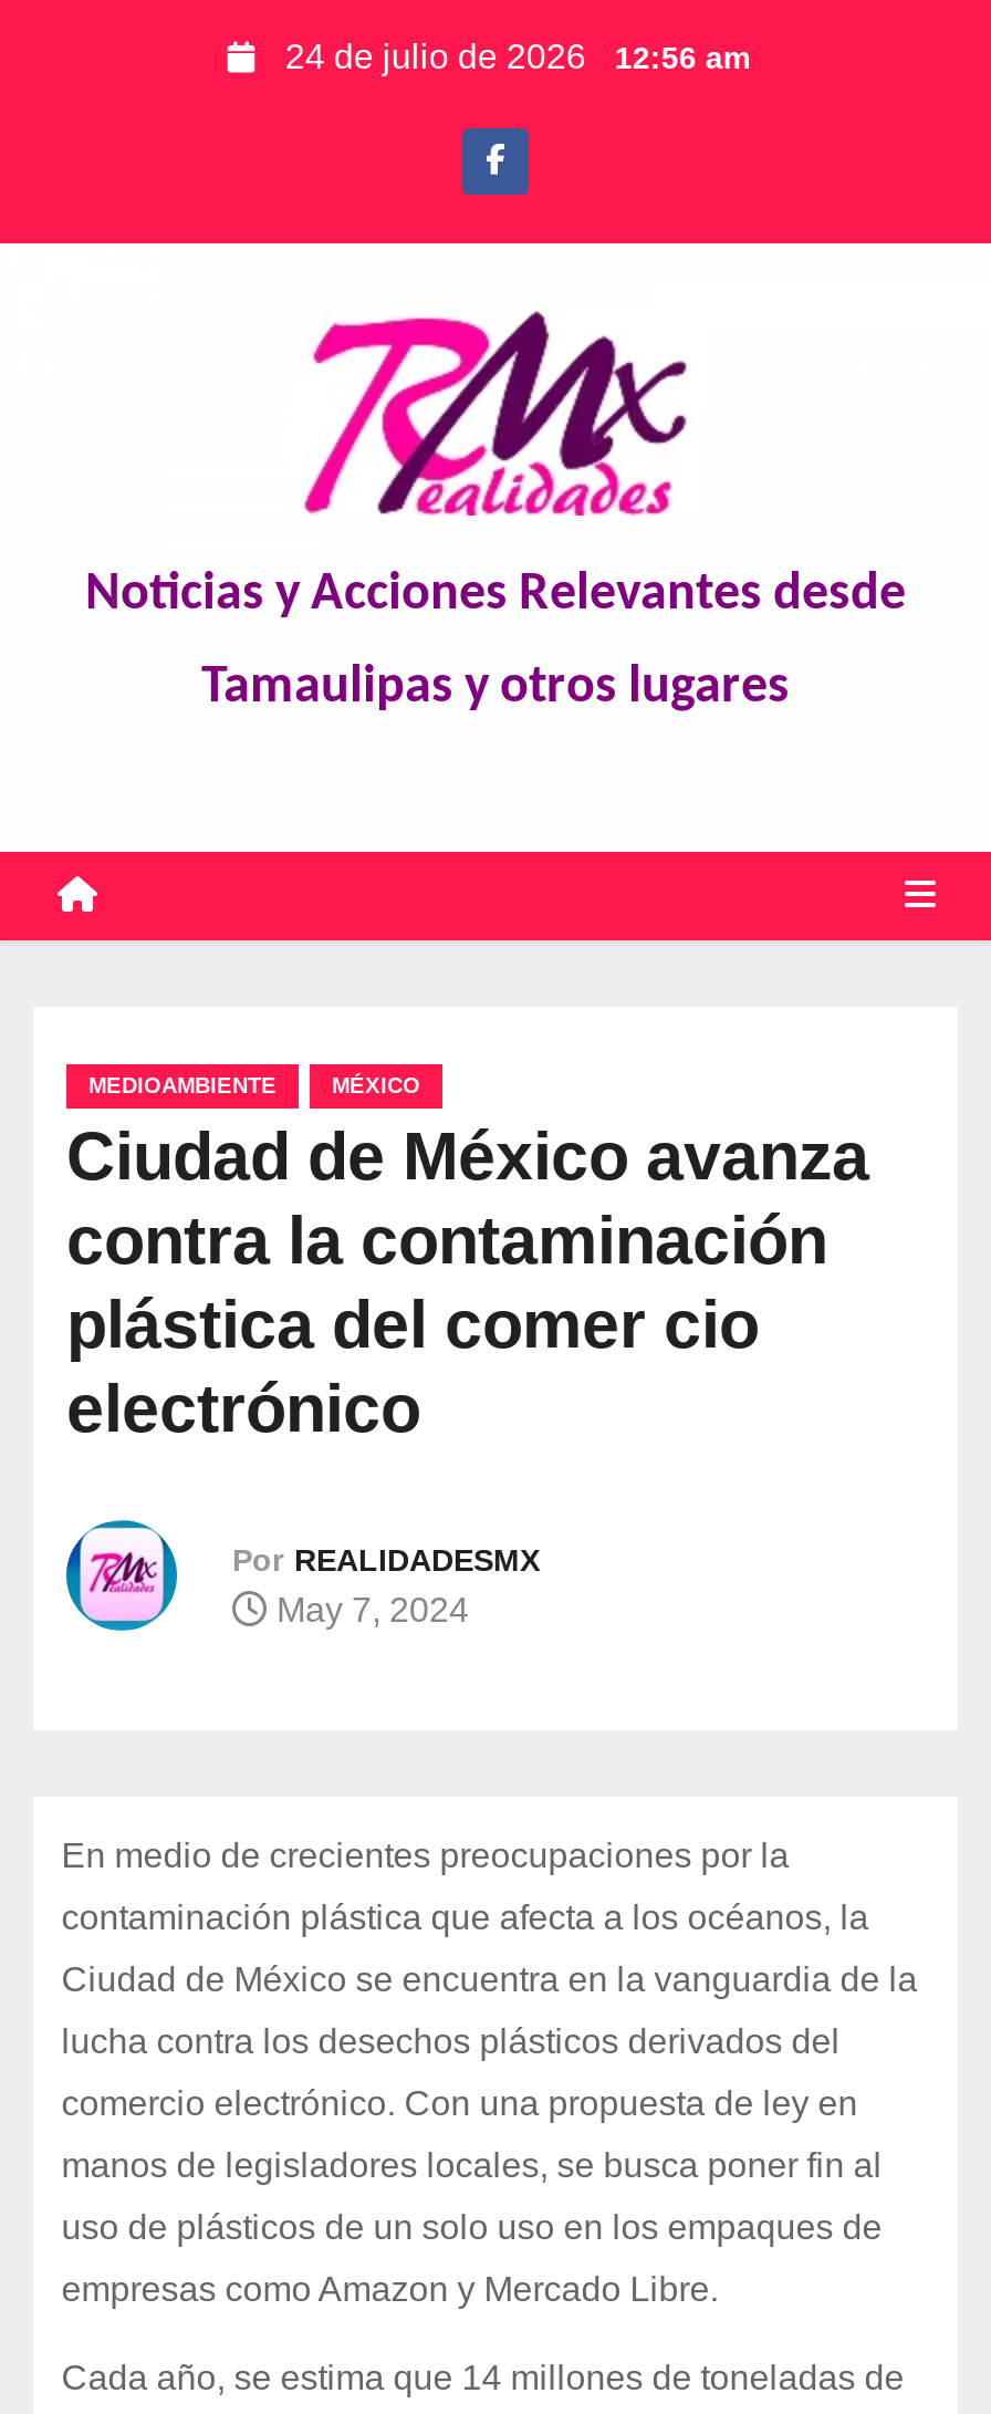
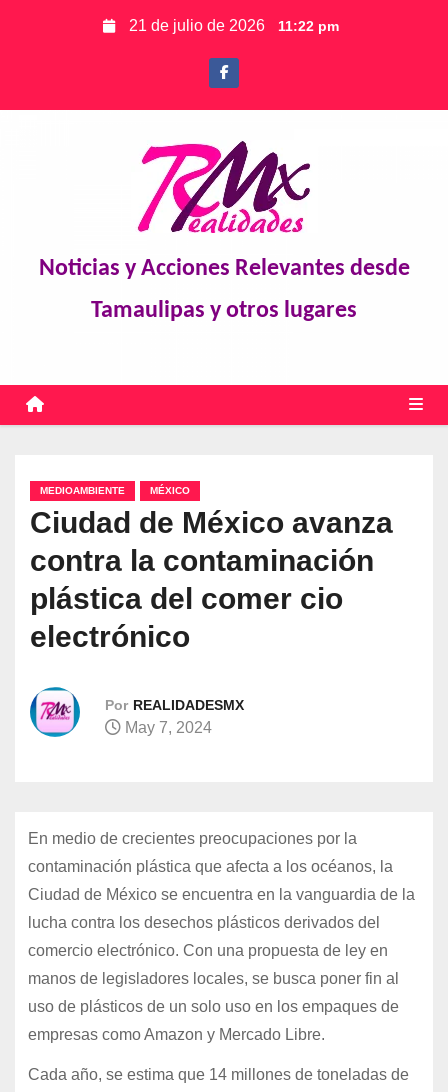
[276,38,750,75] 24 de julio de 2026 12:56 am -> [125,17,339,34] 21 de julio de 2026 11:22 pm

